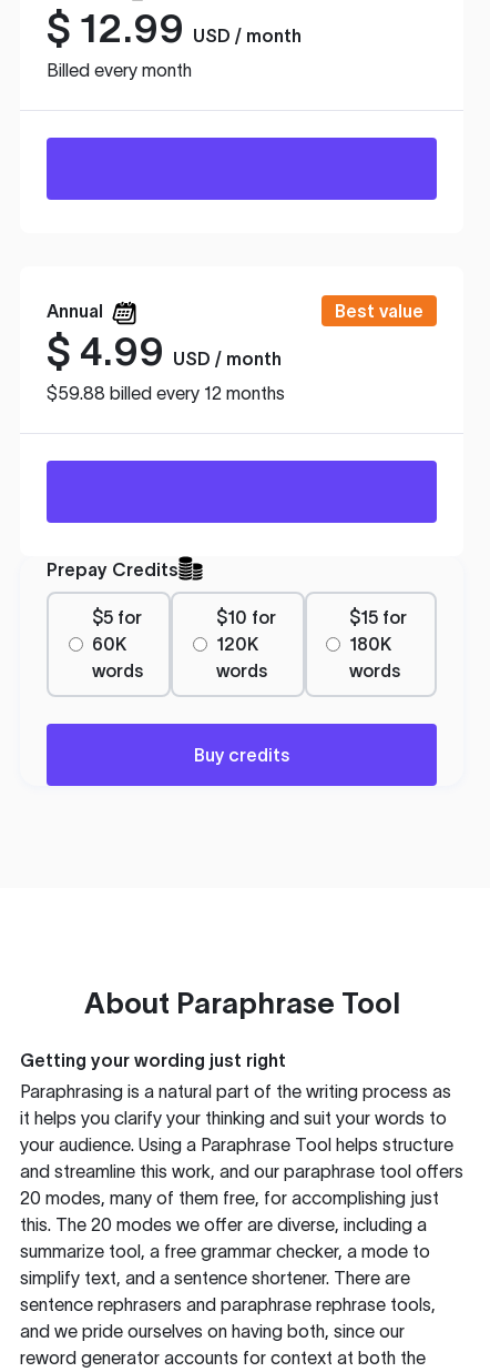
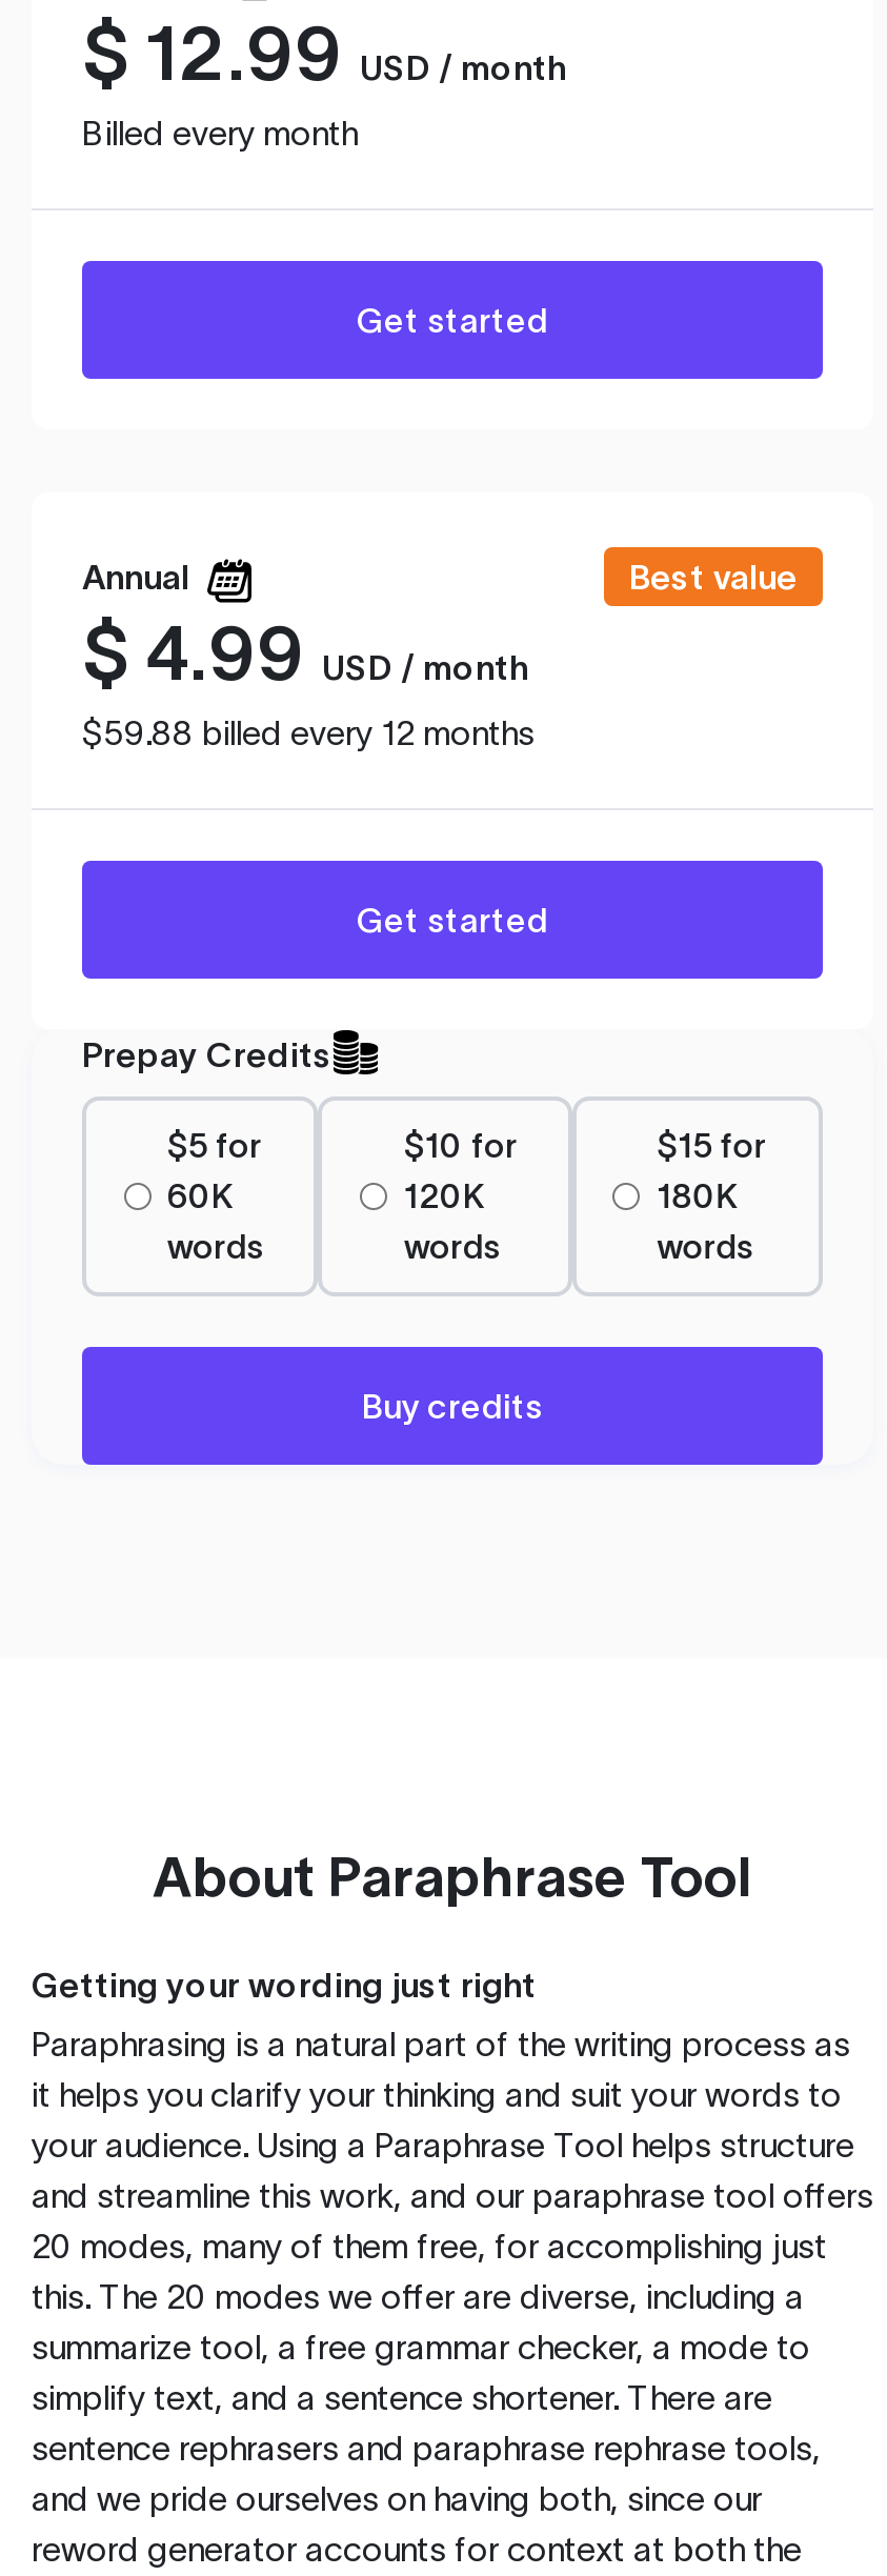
none -> [357,300,548,338] Get started
none -> [357,900,548,938] Get started

